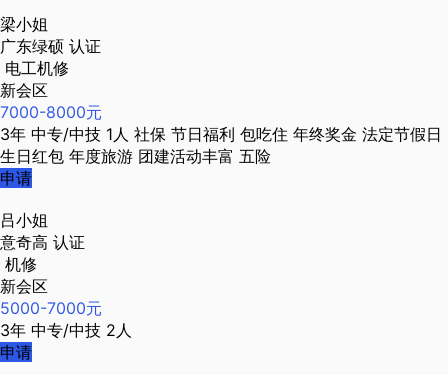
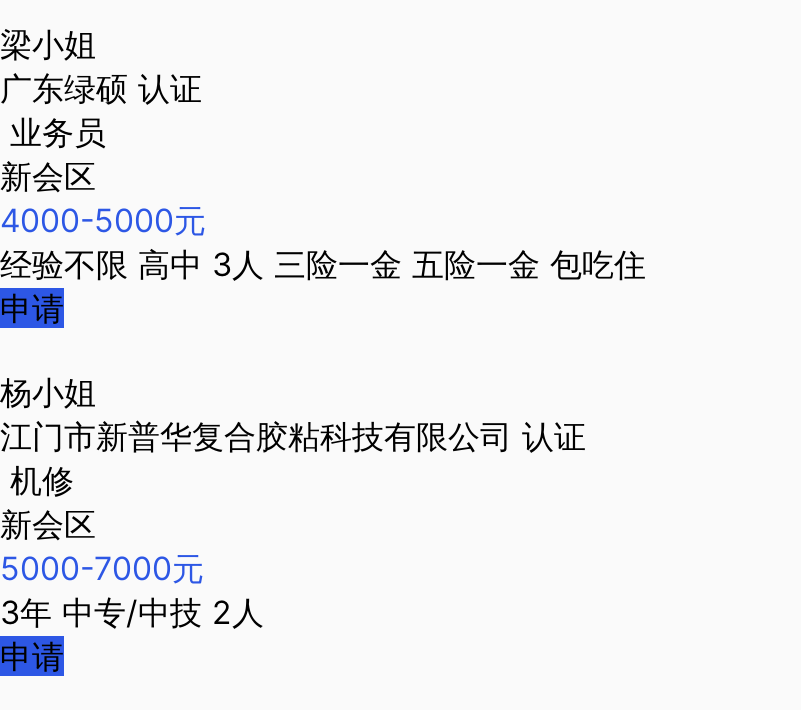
[5,58,69,78] 电工机修 -> [10,112,106,152] 业务员
[0,102,442,166] 7000-8000元 | 3年 中专/中技 1人 社保 节日福利 包吃住 年终奖金 法定节假日 | 生日红包 年度旅游 团建活动丰富 五险 -> [0,200,646,284] 4000-5000元 | 经验不限 高中 3人 三险一金 五险一金 包吃住
[0,210,85,252] 吕小姐 | 意奇高 认证 -> [0,372,586,456] 杨小姐 | 江门市新普华复合胶粘科技有限公司 认证

